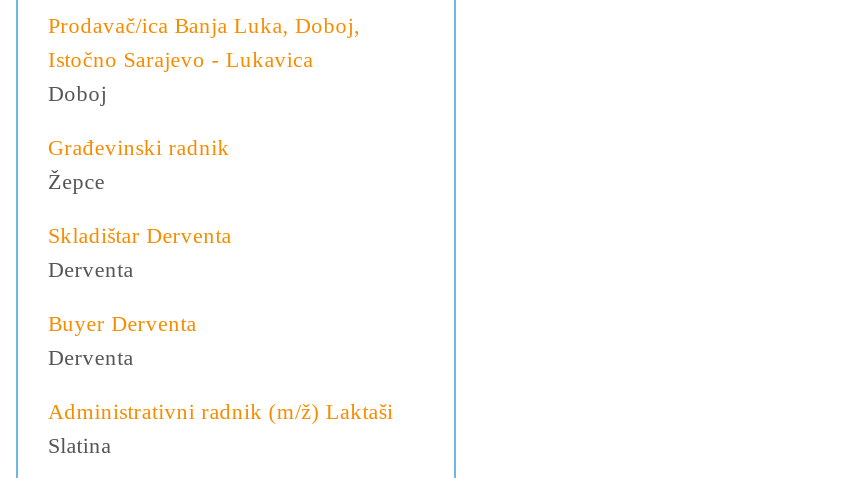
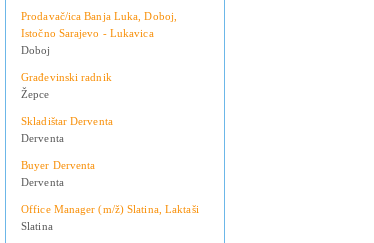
[48,400,393,424] Administrativni radnik (m/ž) Laktaši -> [21,203,199,215] Office Manager (m/ž) Slatina, Laktaši

